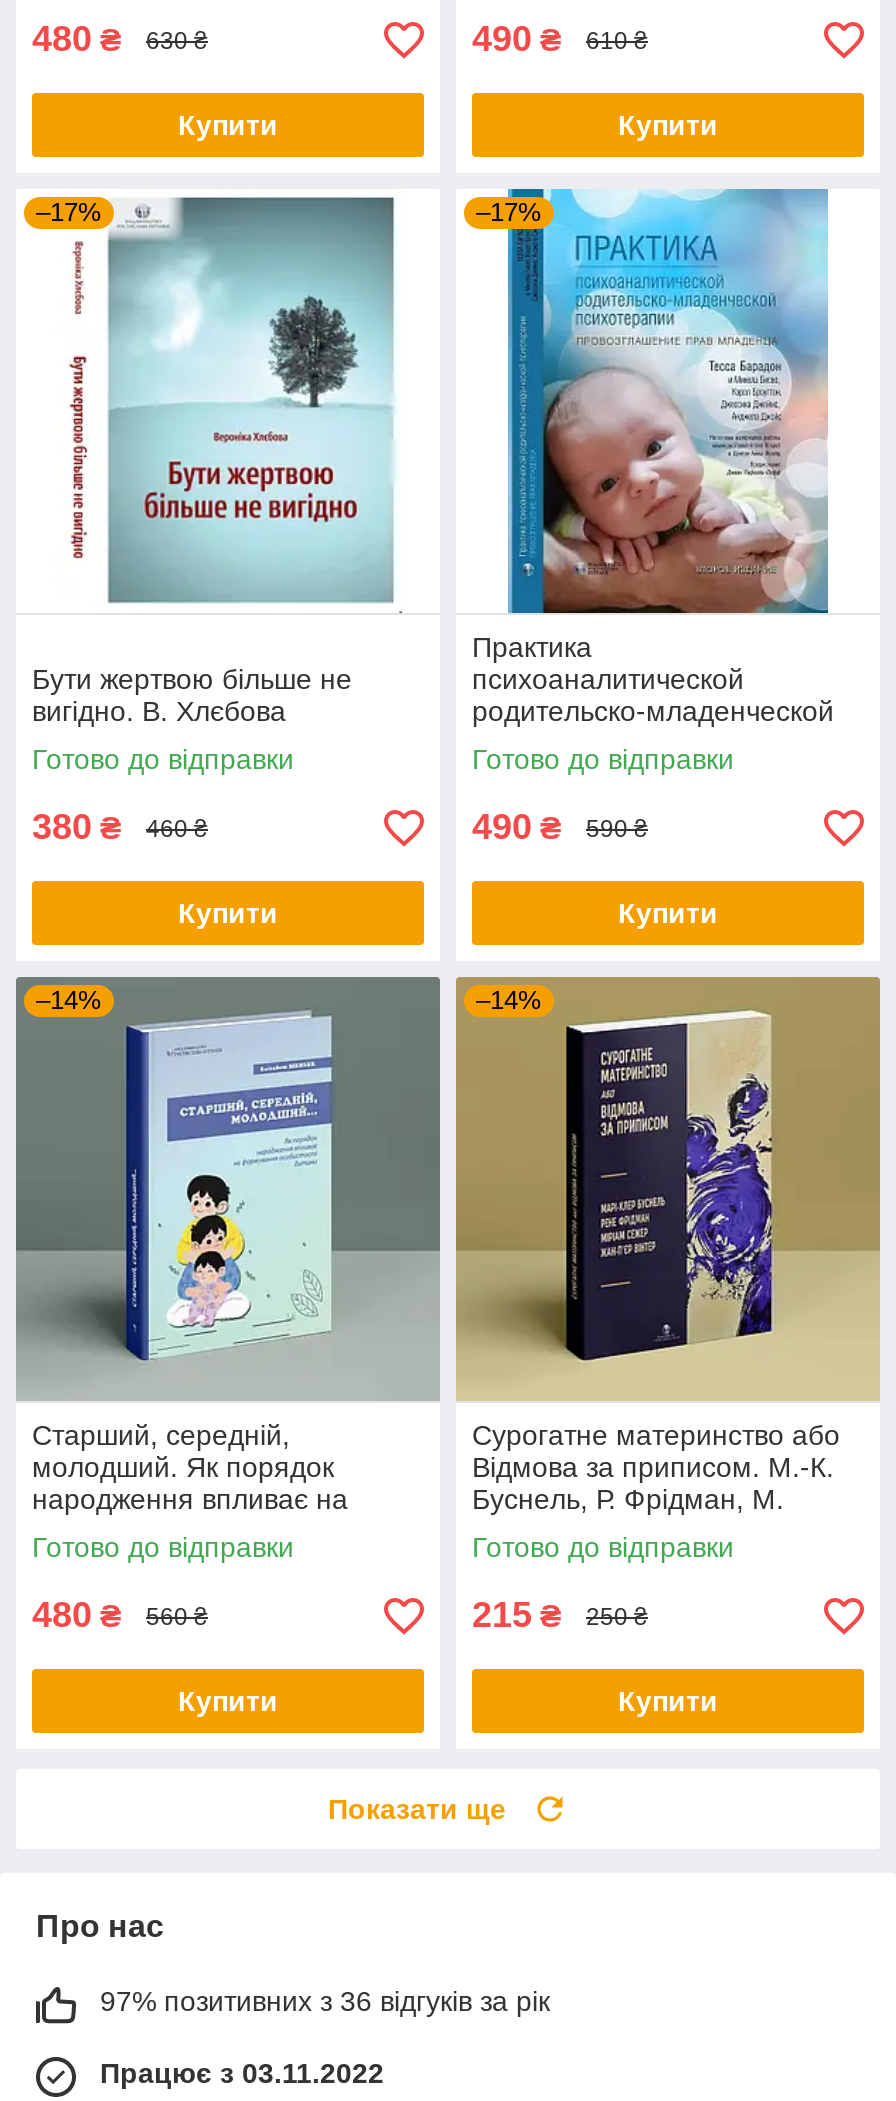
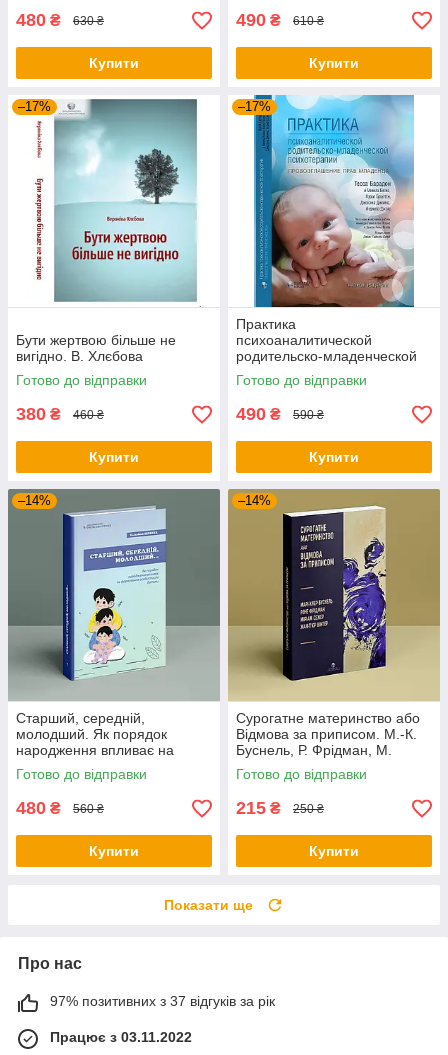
[100,1985,550,2017] 97% позитивних з 36 відгуків за рік -> [50,993,275,1009] 97% позитивних з 37 відгуків за рік

